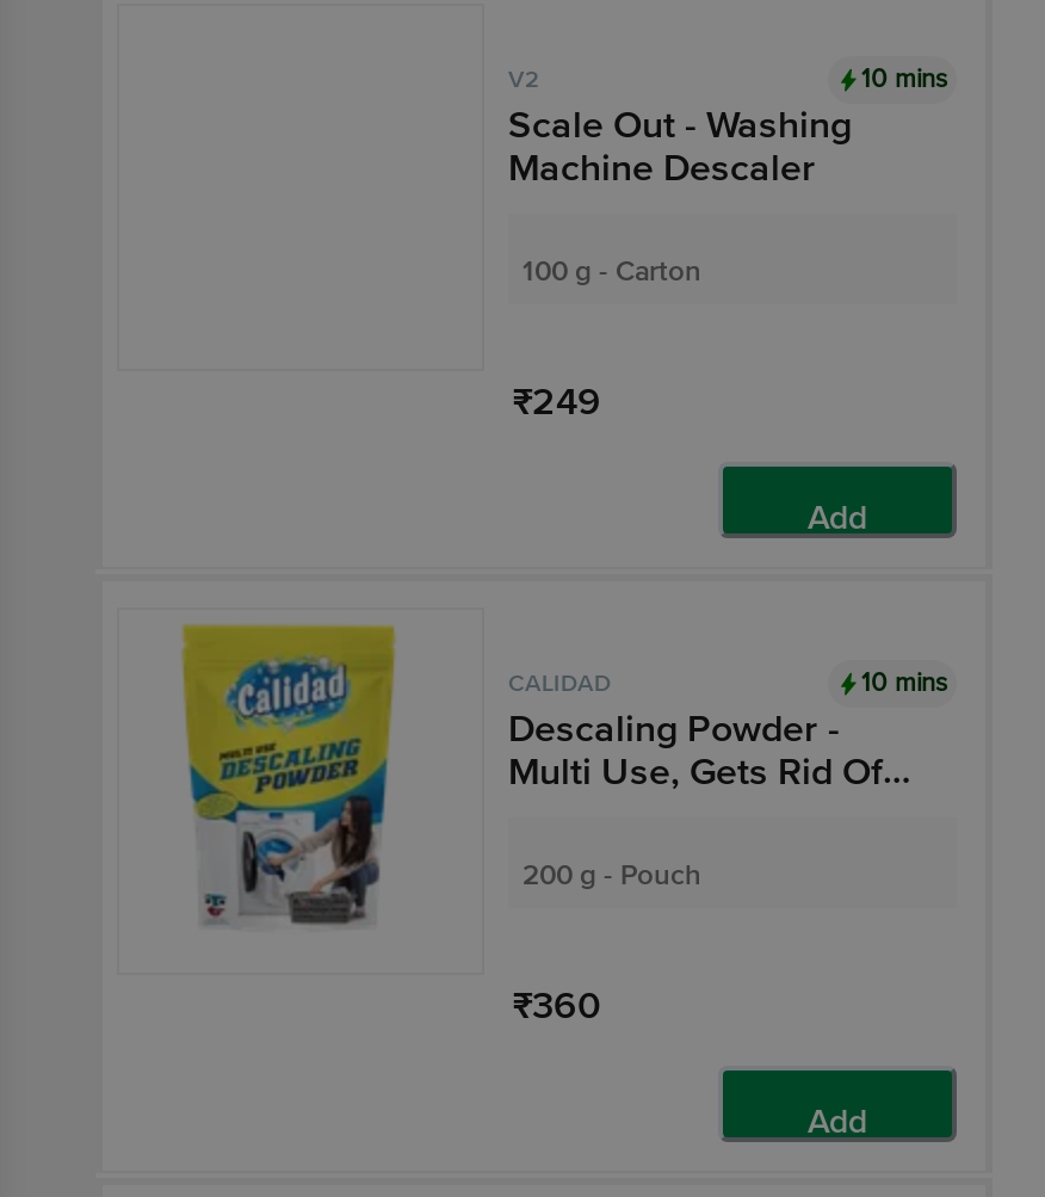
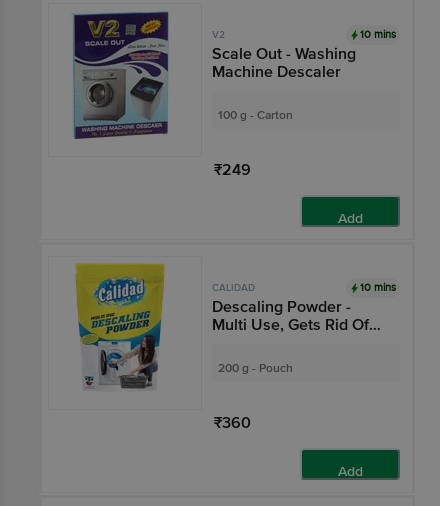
none -> [72,10,169,140] [image]

